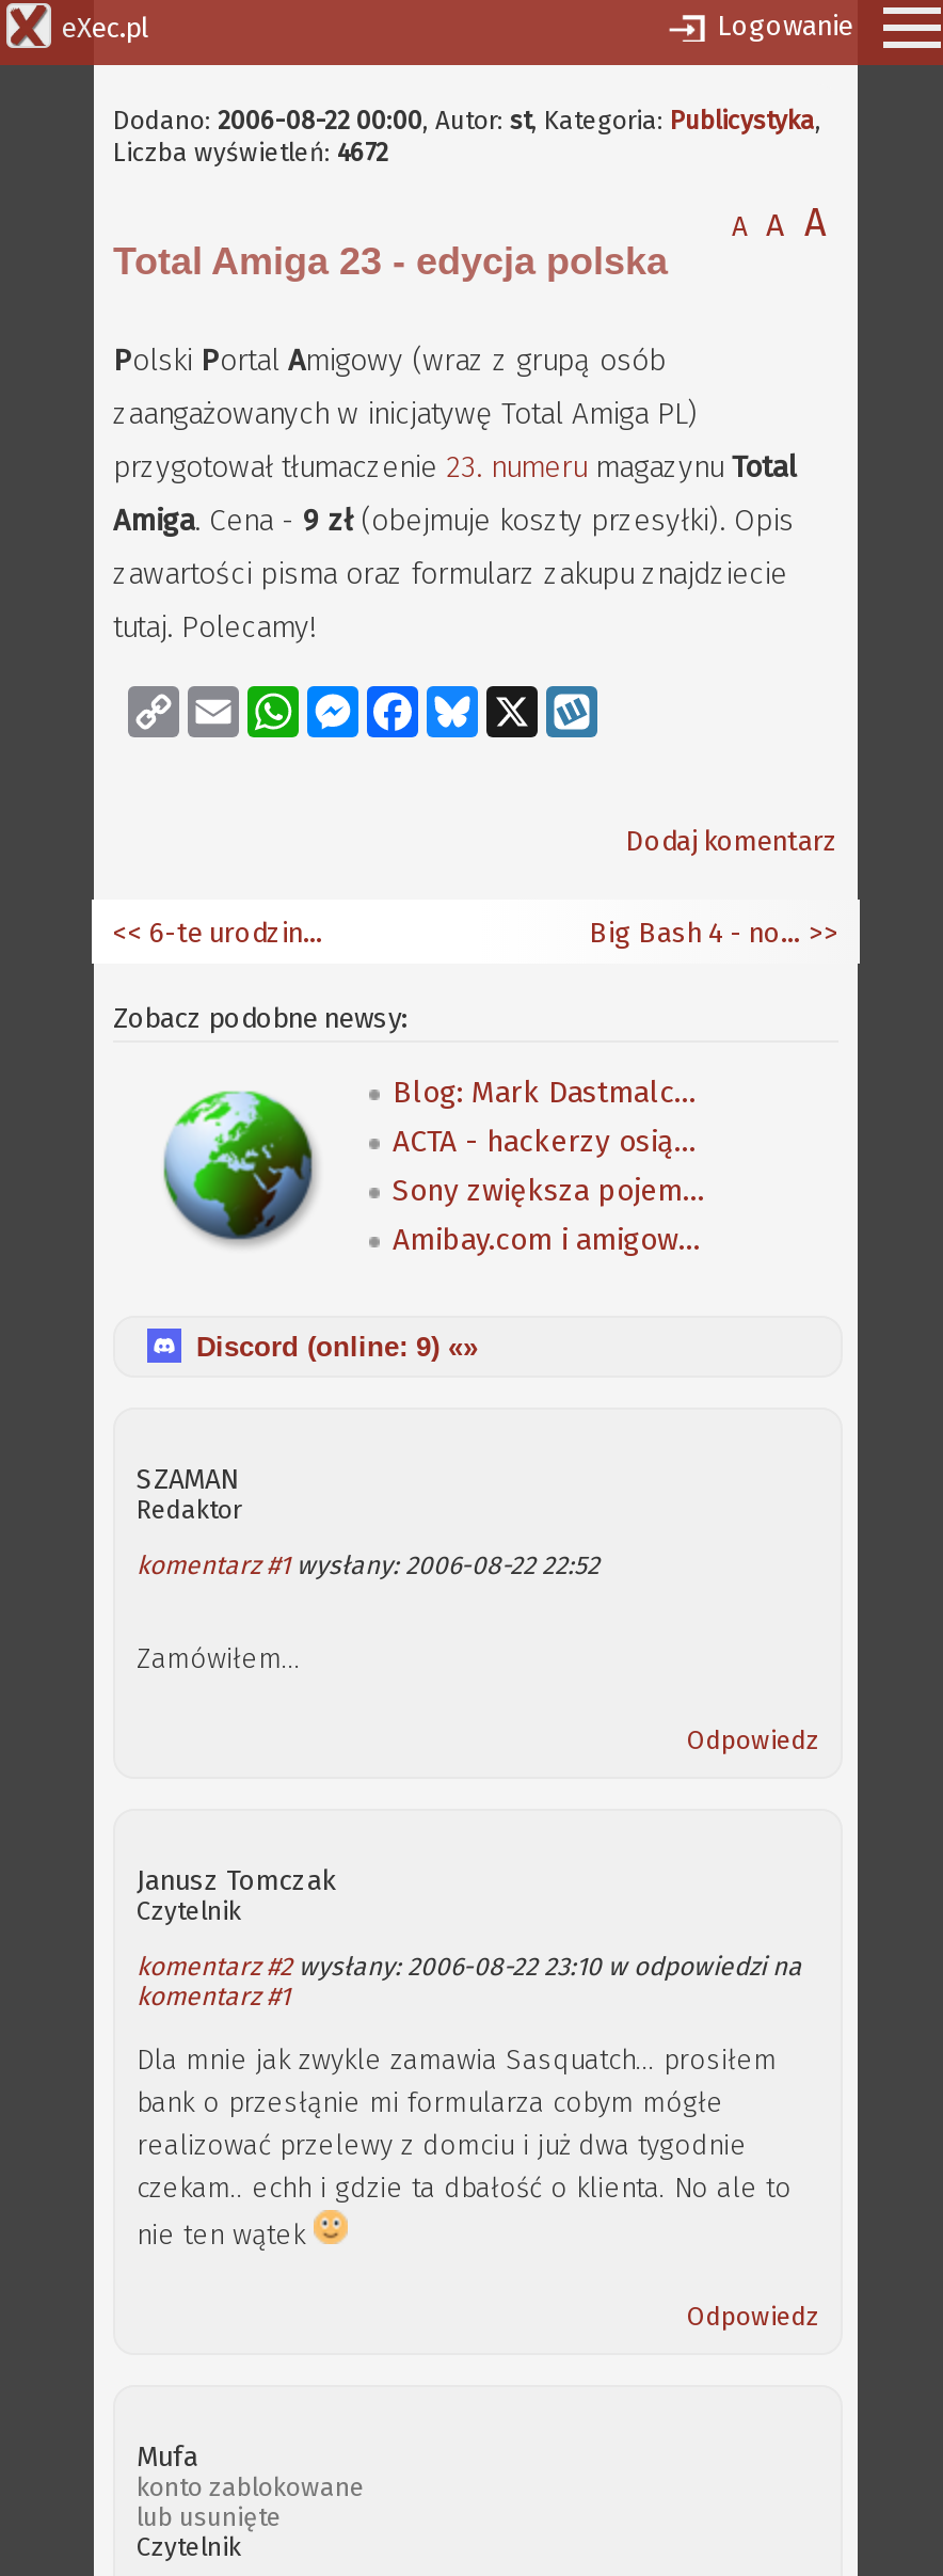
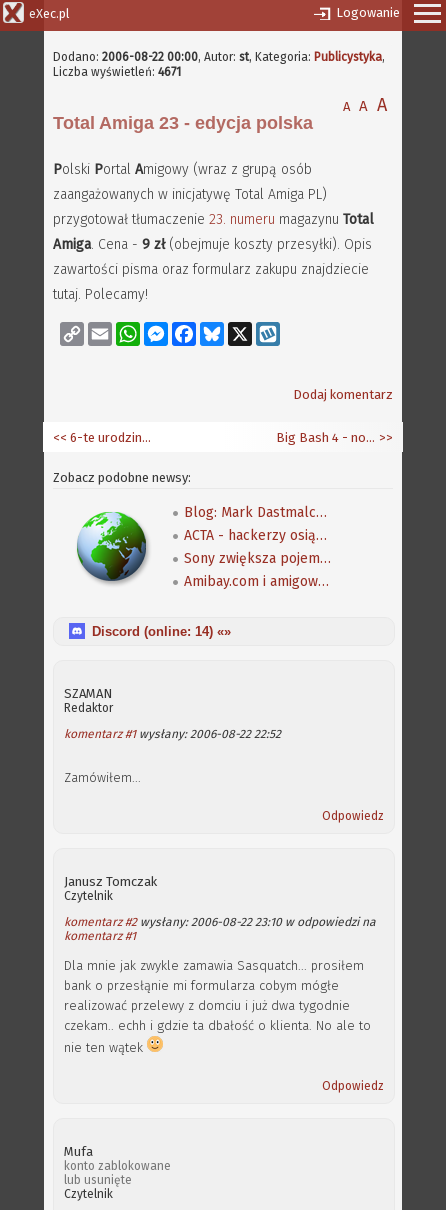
[113,138,388,168] Liczba wyświetleń: 4672 -> [53,65,181,79] Liczba wyświetleń: 4671
[196,1331,478,1363] Discord (online: 9) «» -> [92,624,231,639] Discord (online: 14) «»

